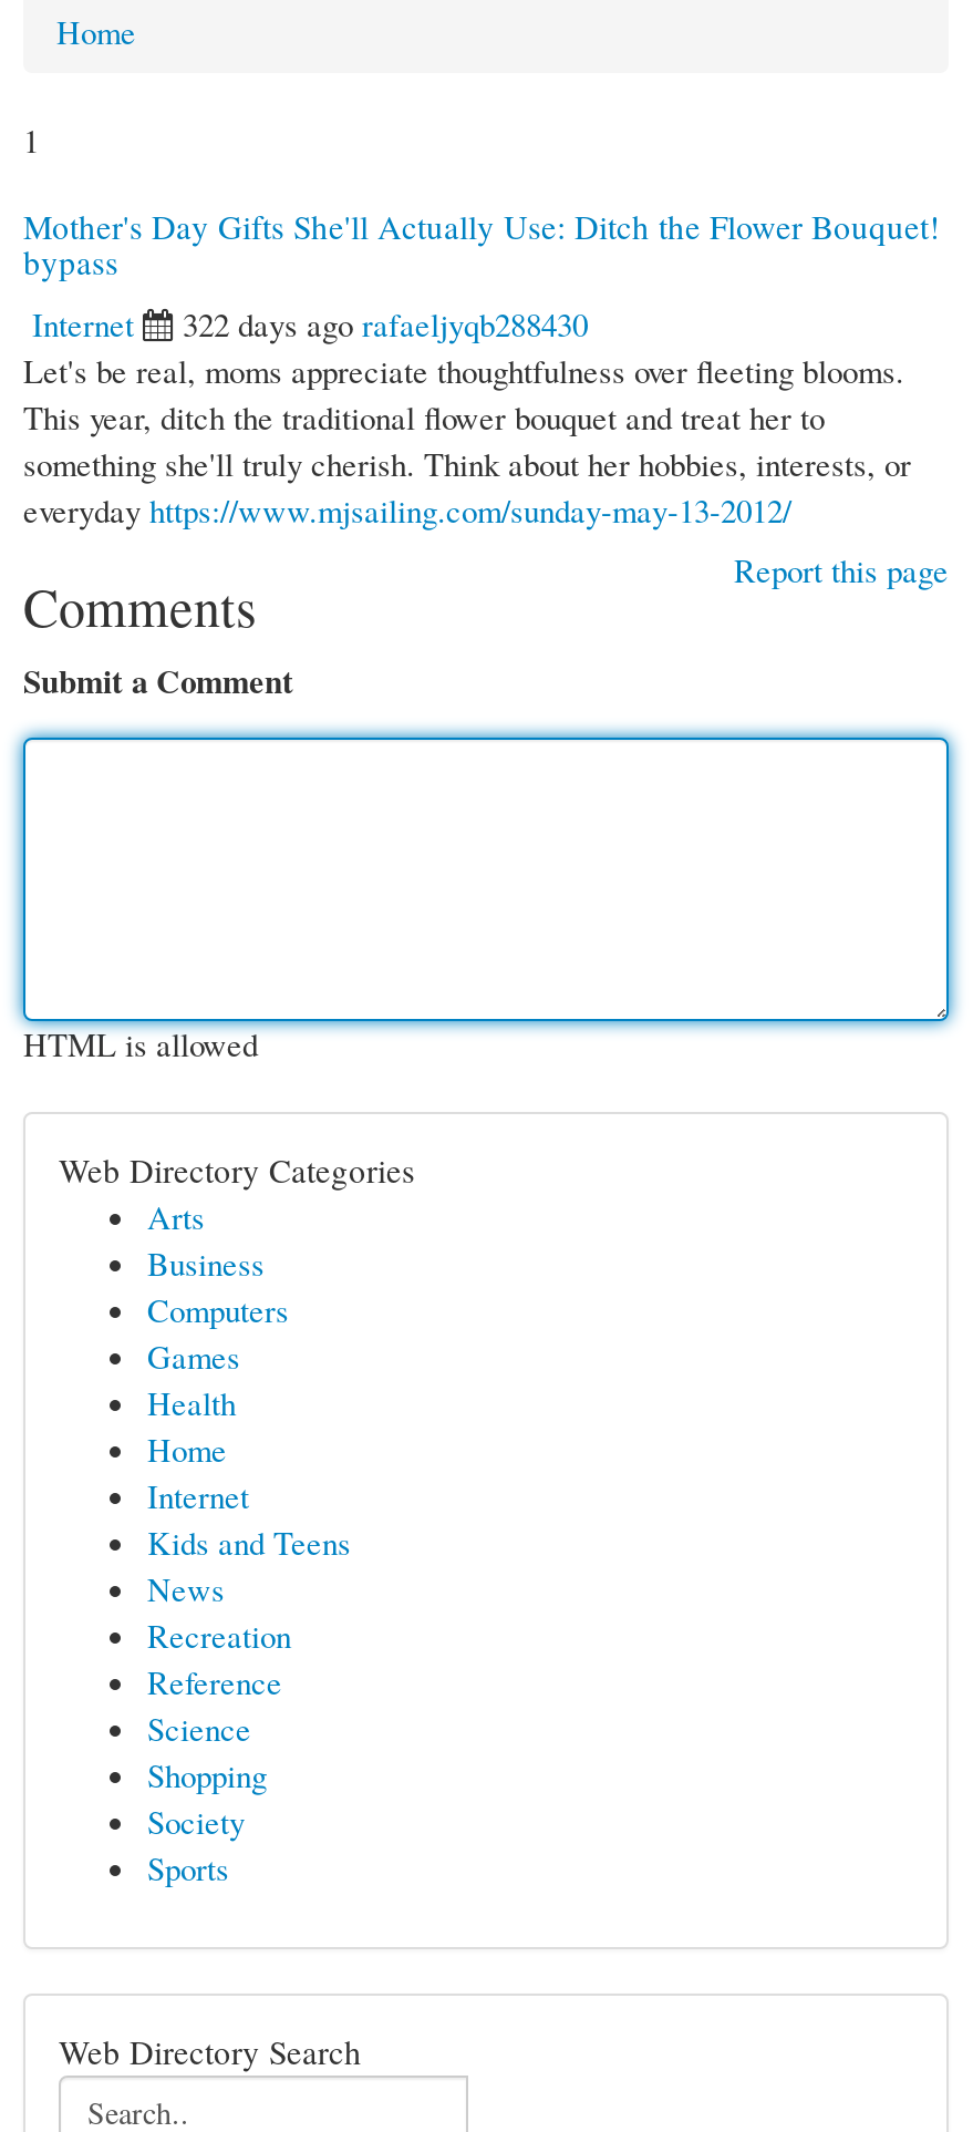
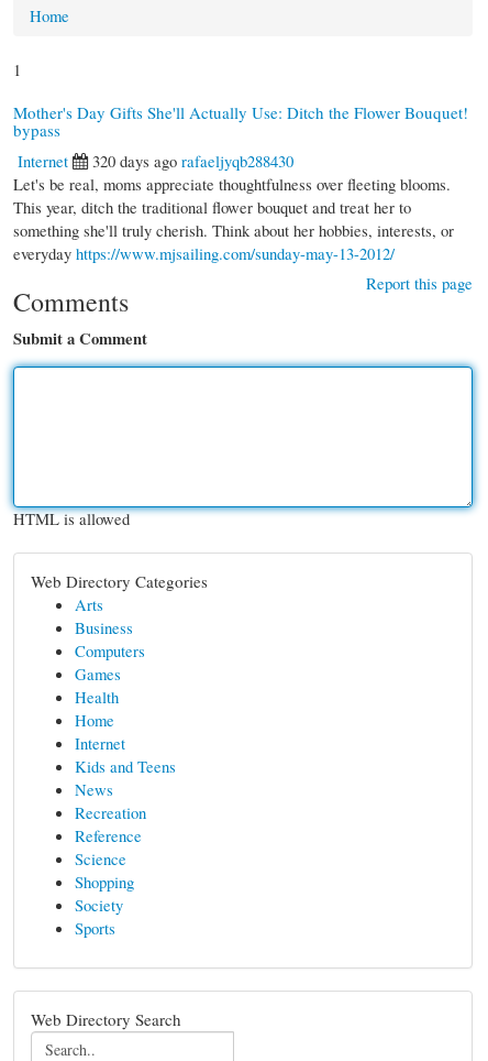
[183,301,588,346] 322 days ago rafaeljyqb288430 -> [92,150,293,172] 320 days ago rafaeljyqb288430

